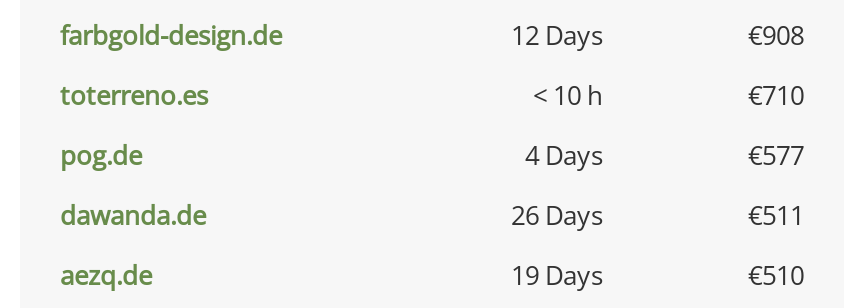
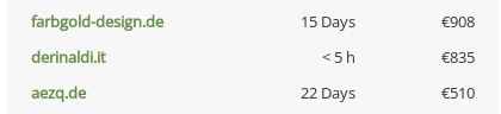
[511,17,603,53] 12 Days -> [300,11,355,32] 15 Days
[60,77,804,233] toterreno.es | < 10 h | €710 | pog.de | 4 Days | €577 | dawanda.de | 26 Days | €511 -> [31,46,475,68] derinaldi.it | < 5 h | €835
[511,257,603,293] 19 Days -> [300,82,355,103] 22 Days

